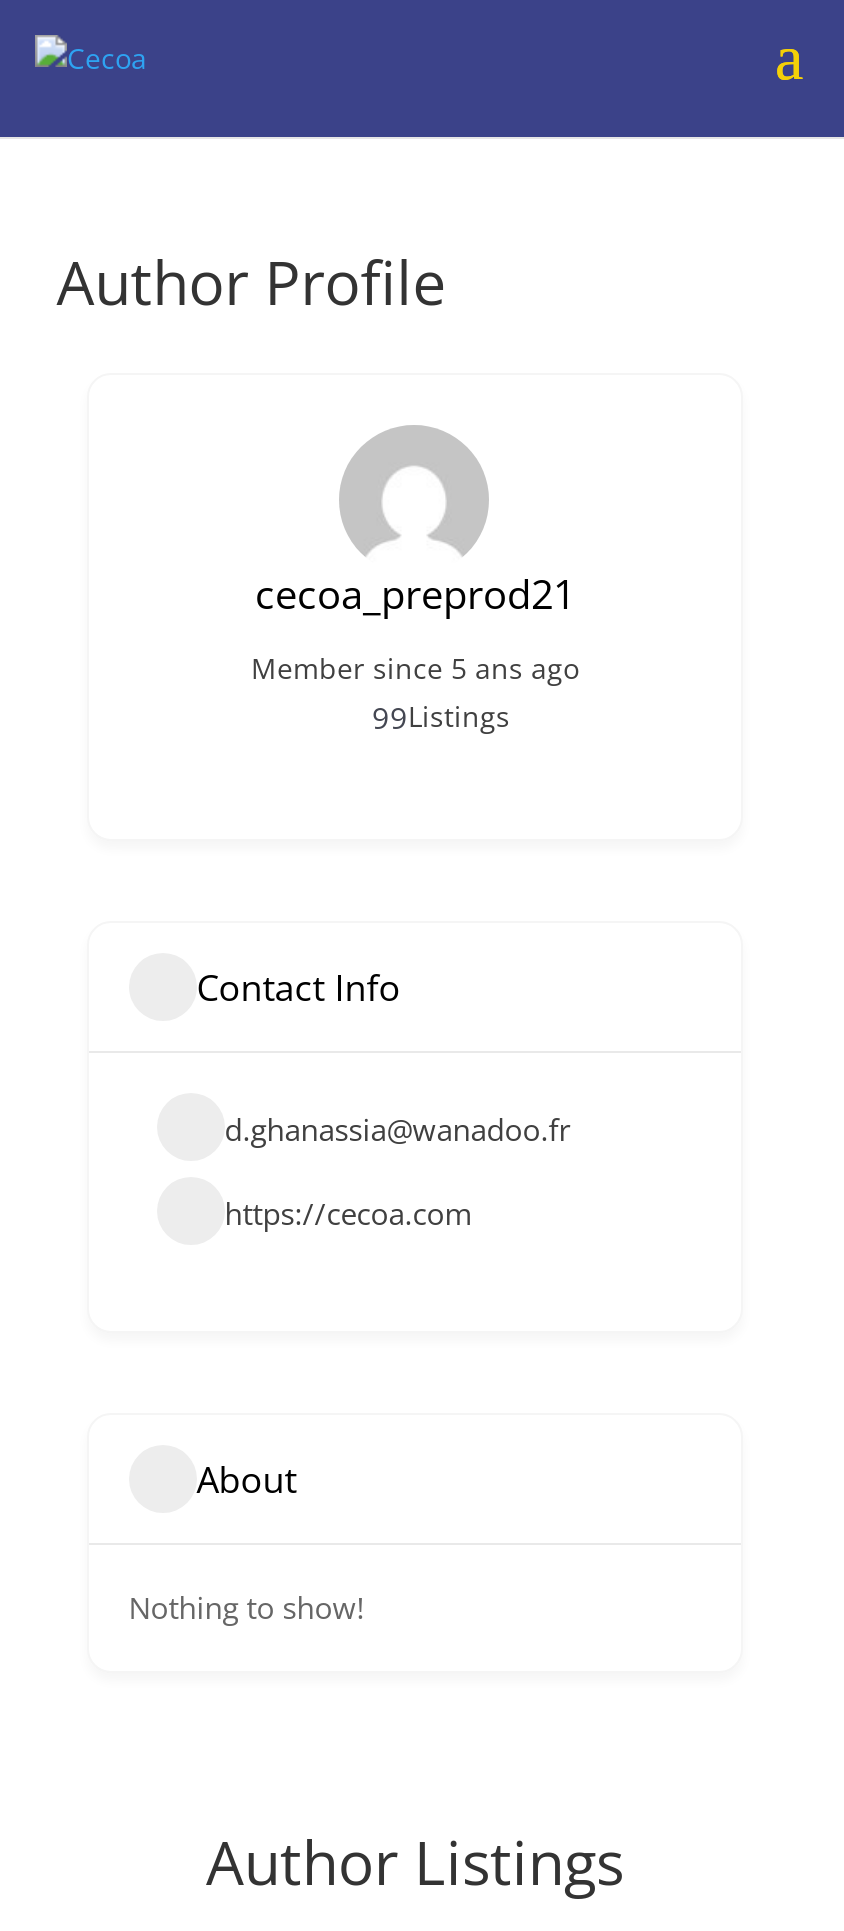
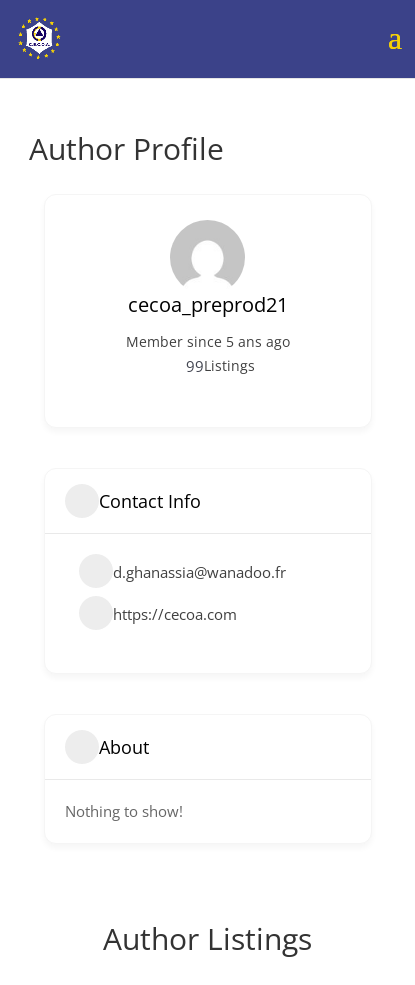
[33,21,145,87] [image] -> [18,17,61,60] [image]

